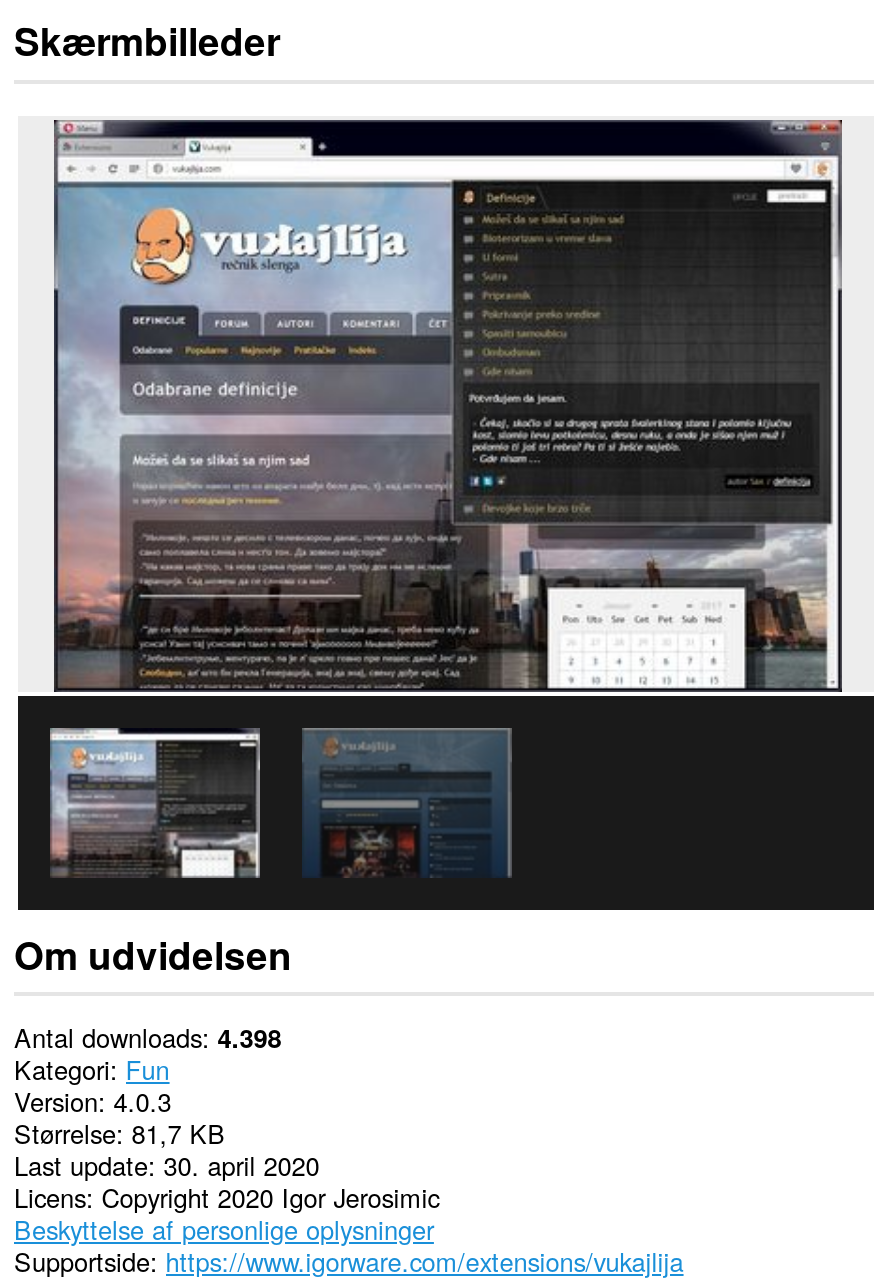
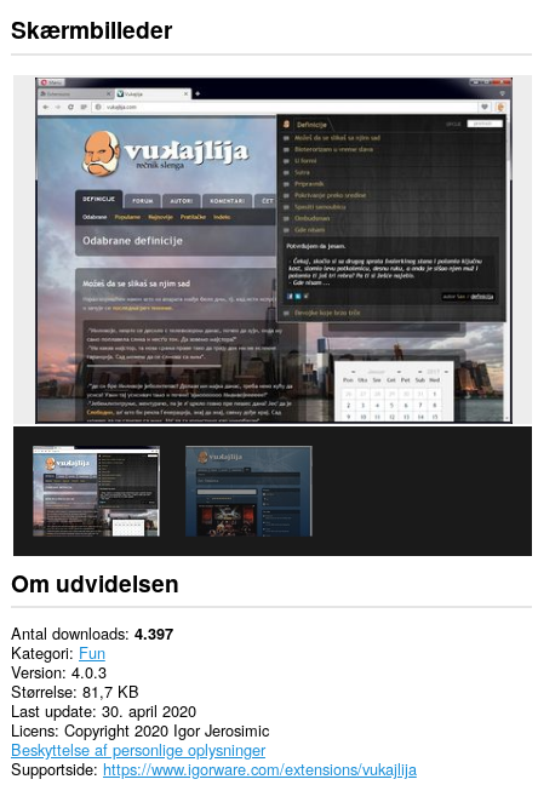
[14,1018,282,1056] Antal downloads 4.398 -> [11,622,173,645] Antal downloads 4.397

